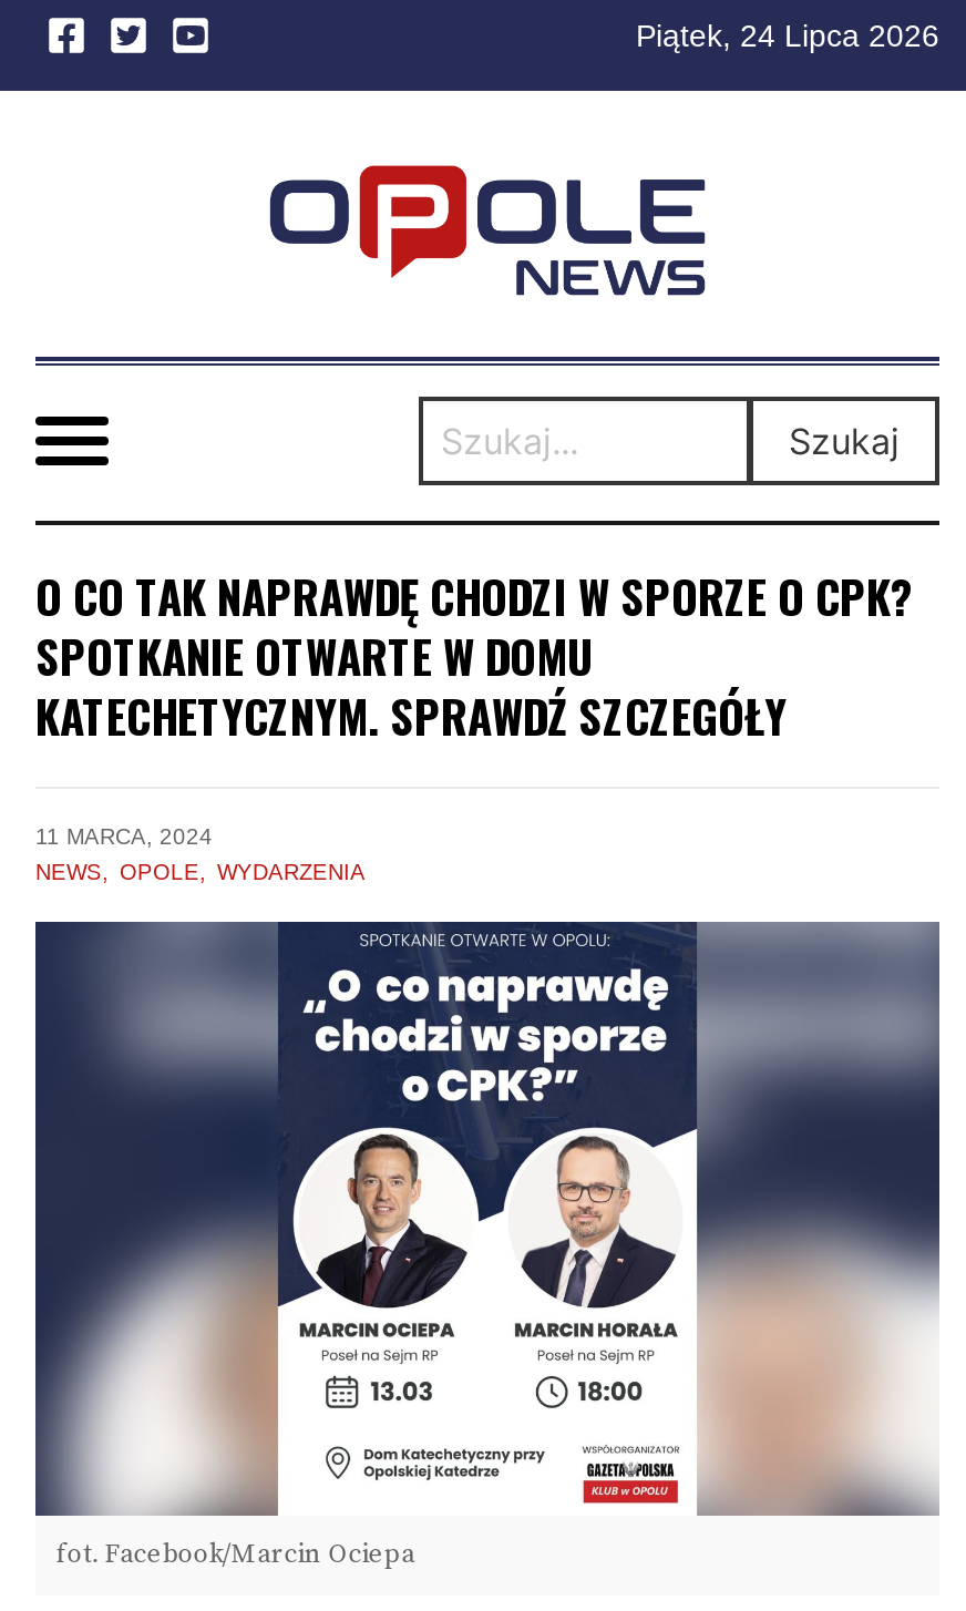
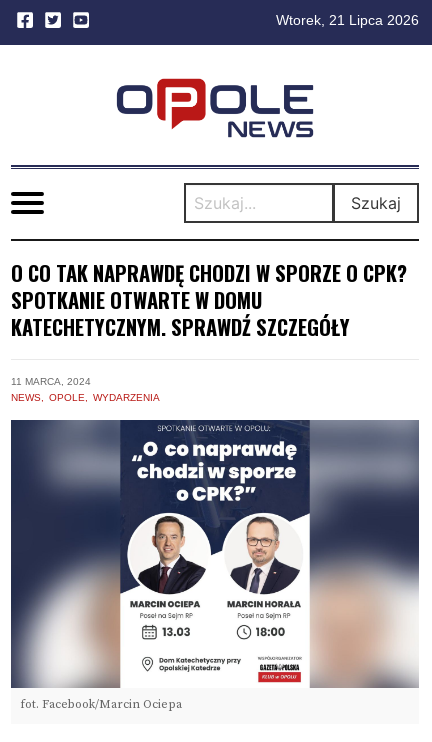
[636,18,939,53] Piątek, 24 Lipca 2026 -> [276,12,419,28] Wtorek, 21 Lipca 2026

